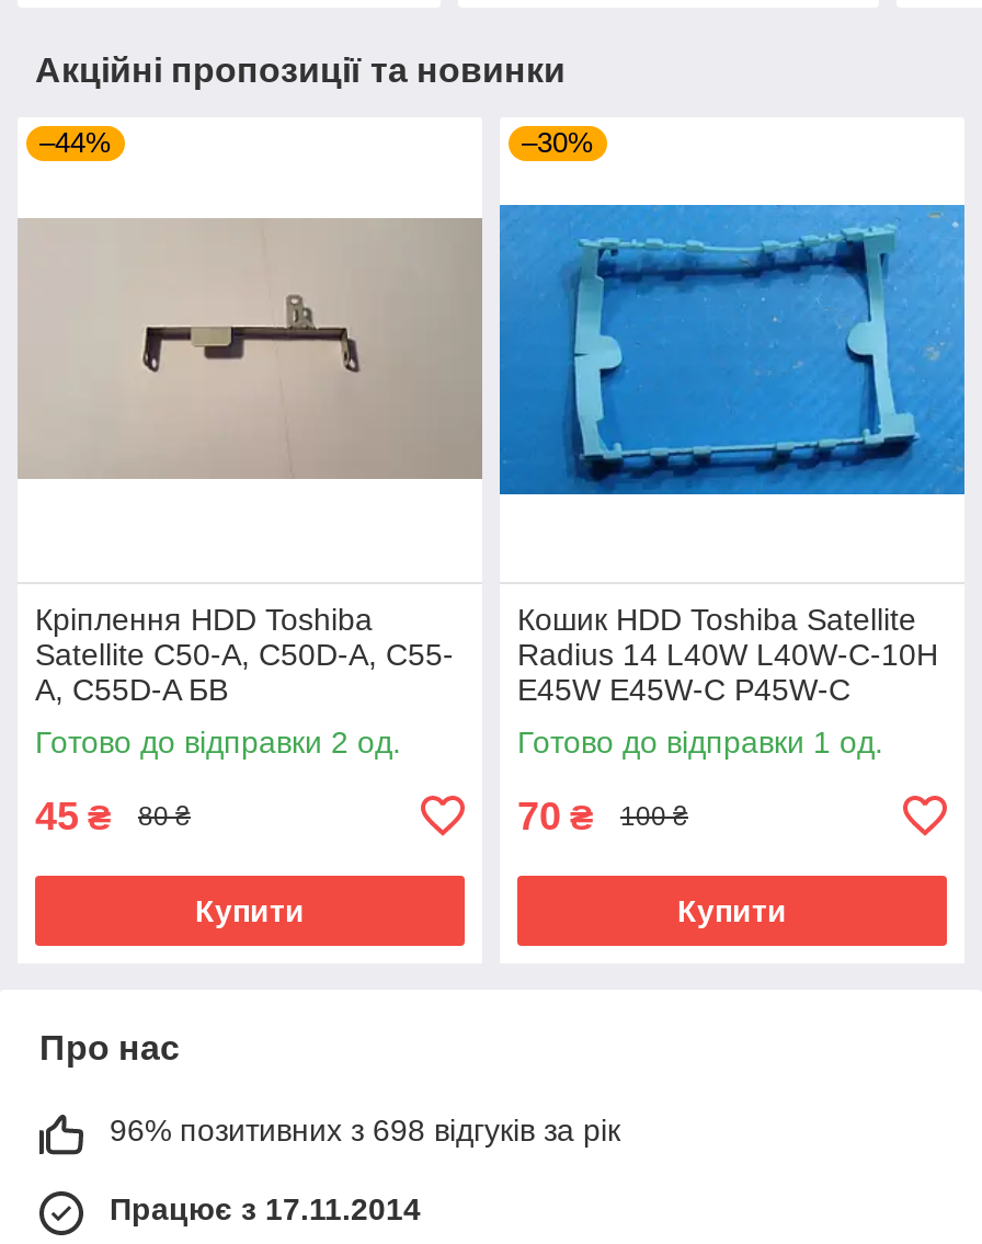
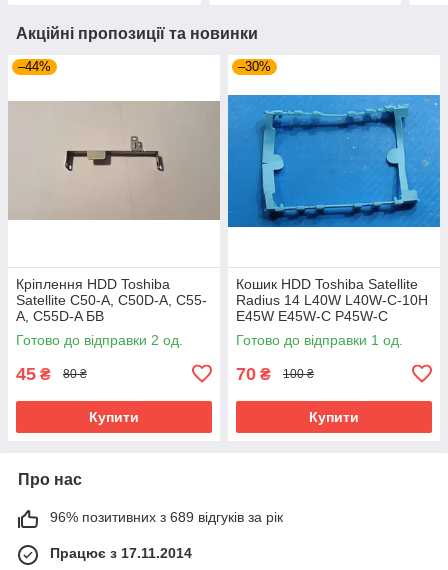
[110,1112,620,1147] 96% позитивних з 698 відгуків за рік -> [50,509,283,525] 96% позитивних з 689 відгуків за рік

